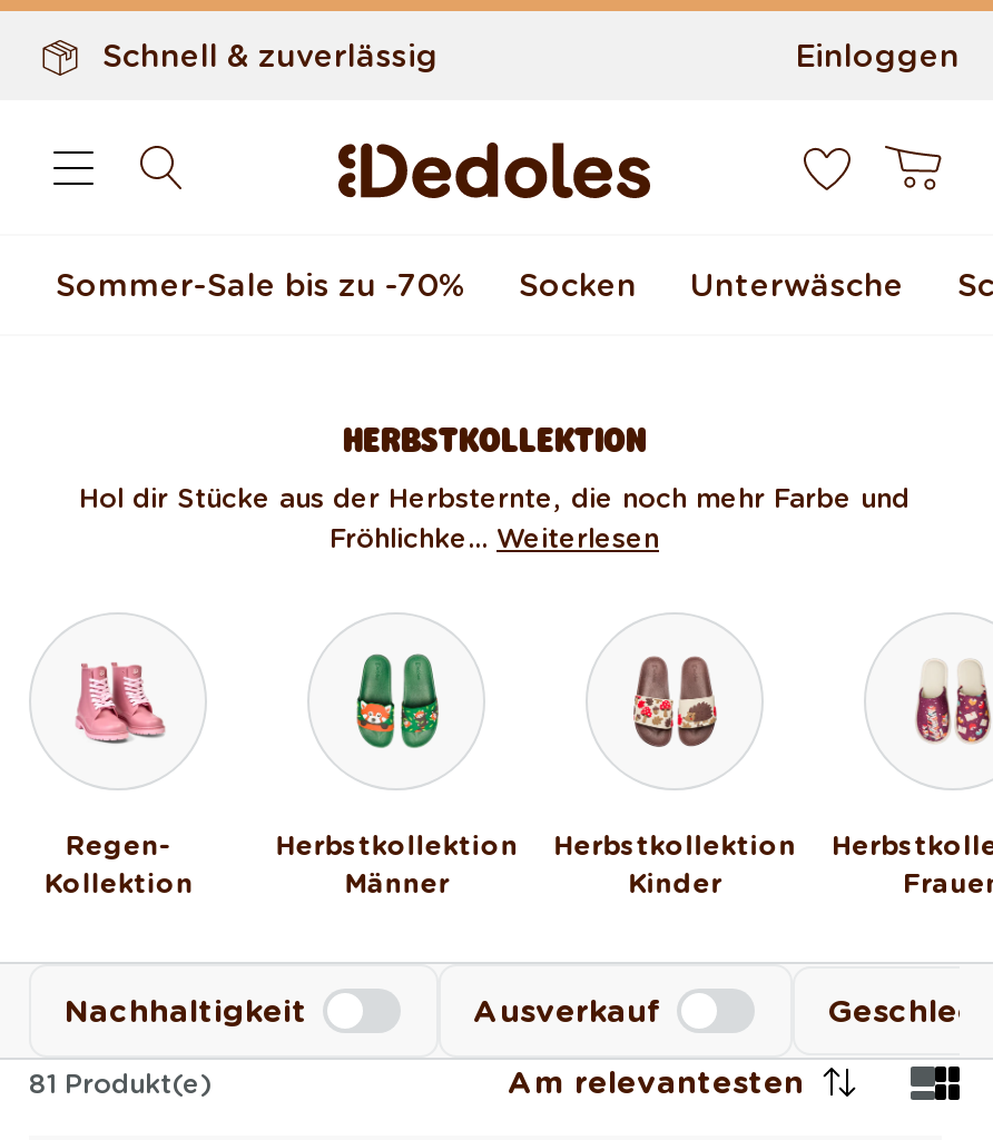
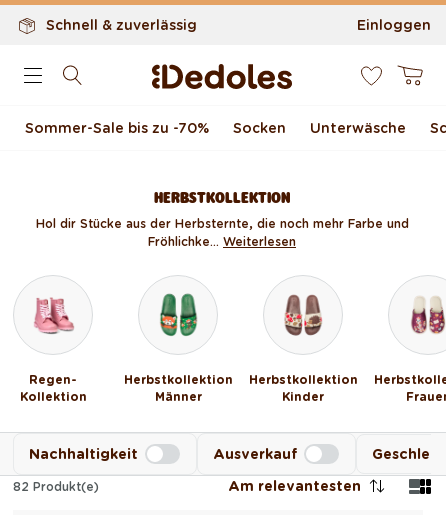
[29,1065,212,1099] 81 Produkt(e) -> [13,478,99,493] 82 Produkt(e)

